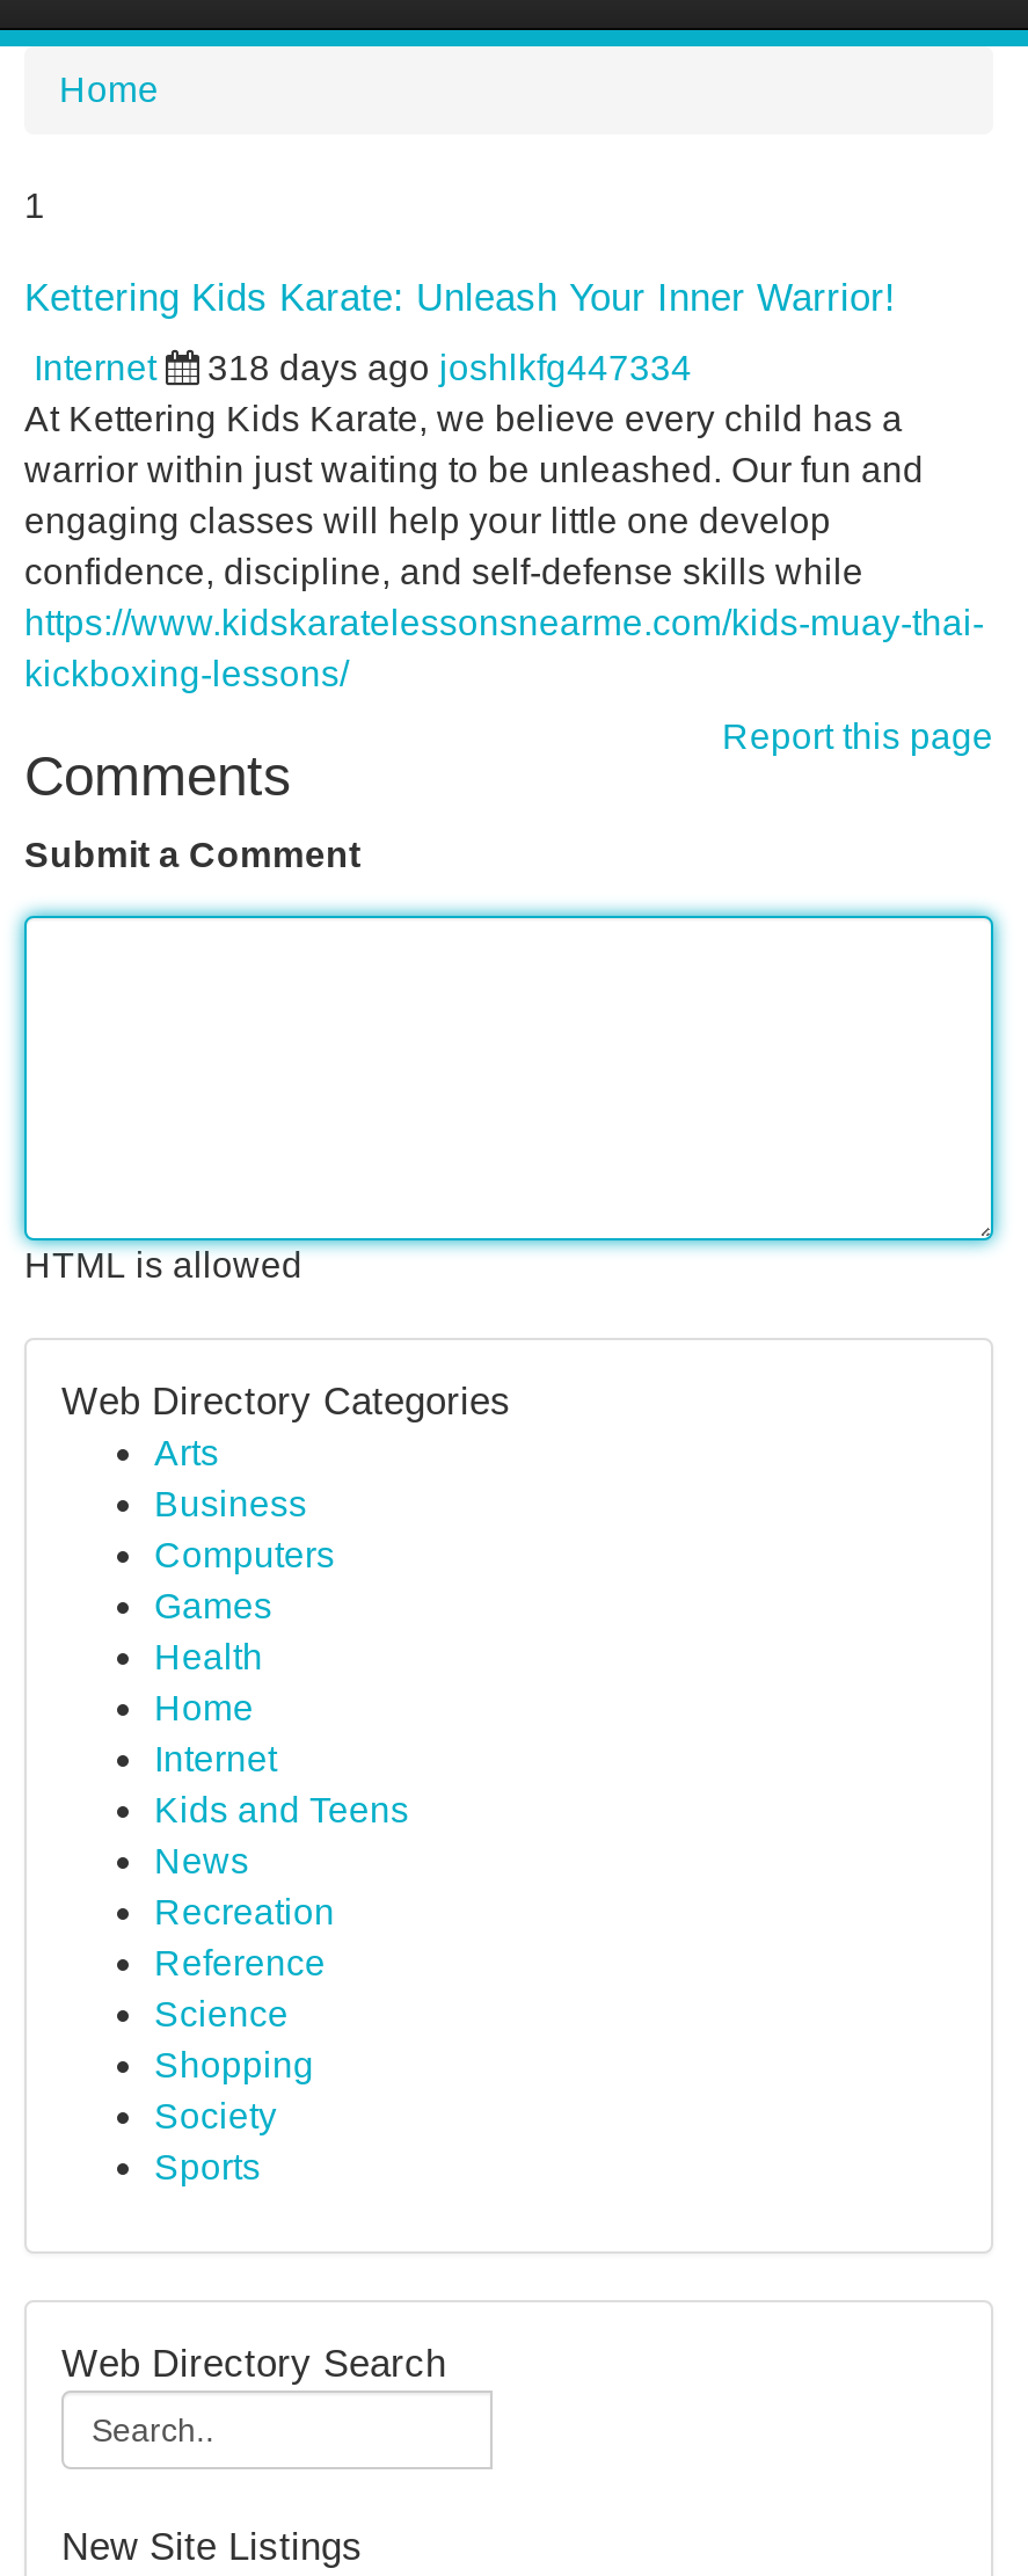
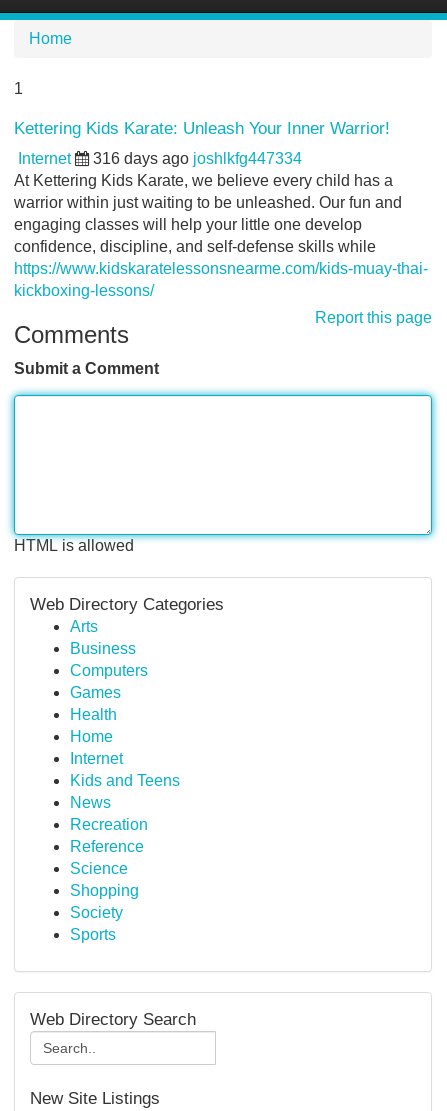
[207,348,692,387] 318 days ago joshlkfg447334 -> [93,150,302,167] 316 days ago joshlkfg447334

